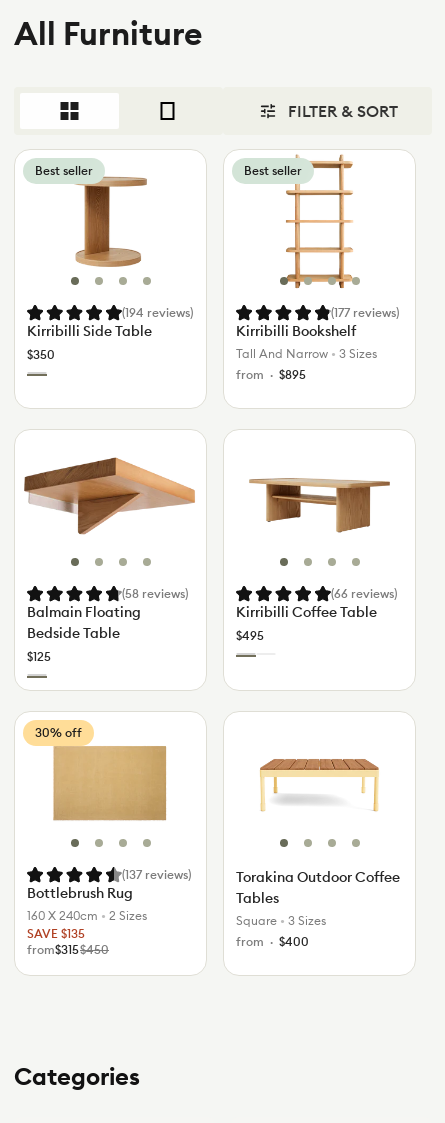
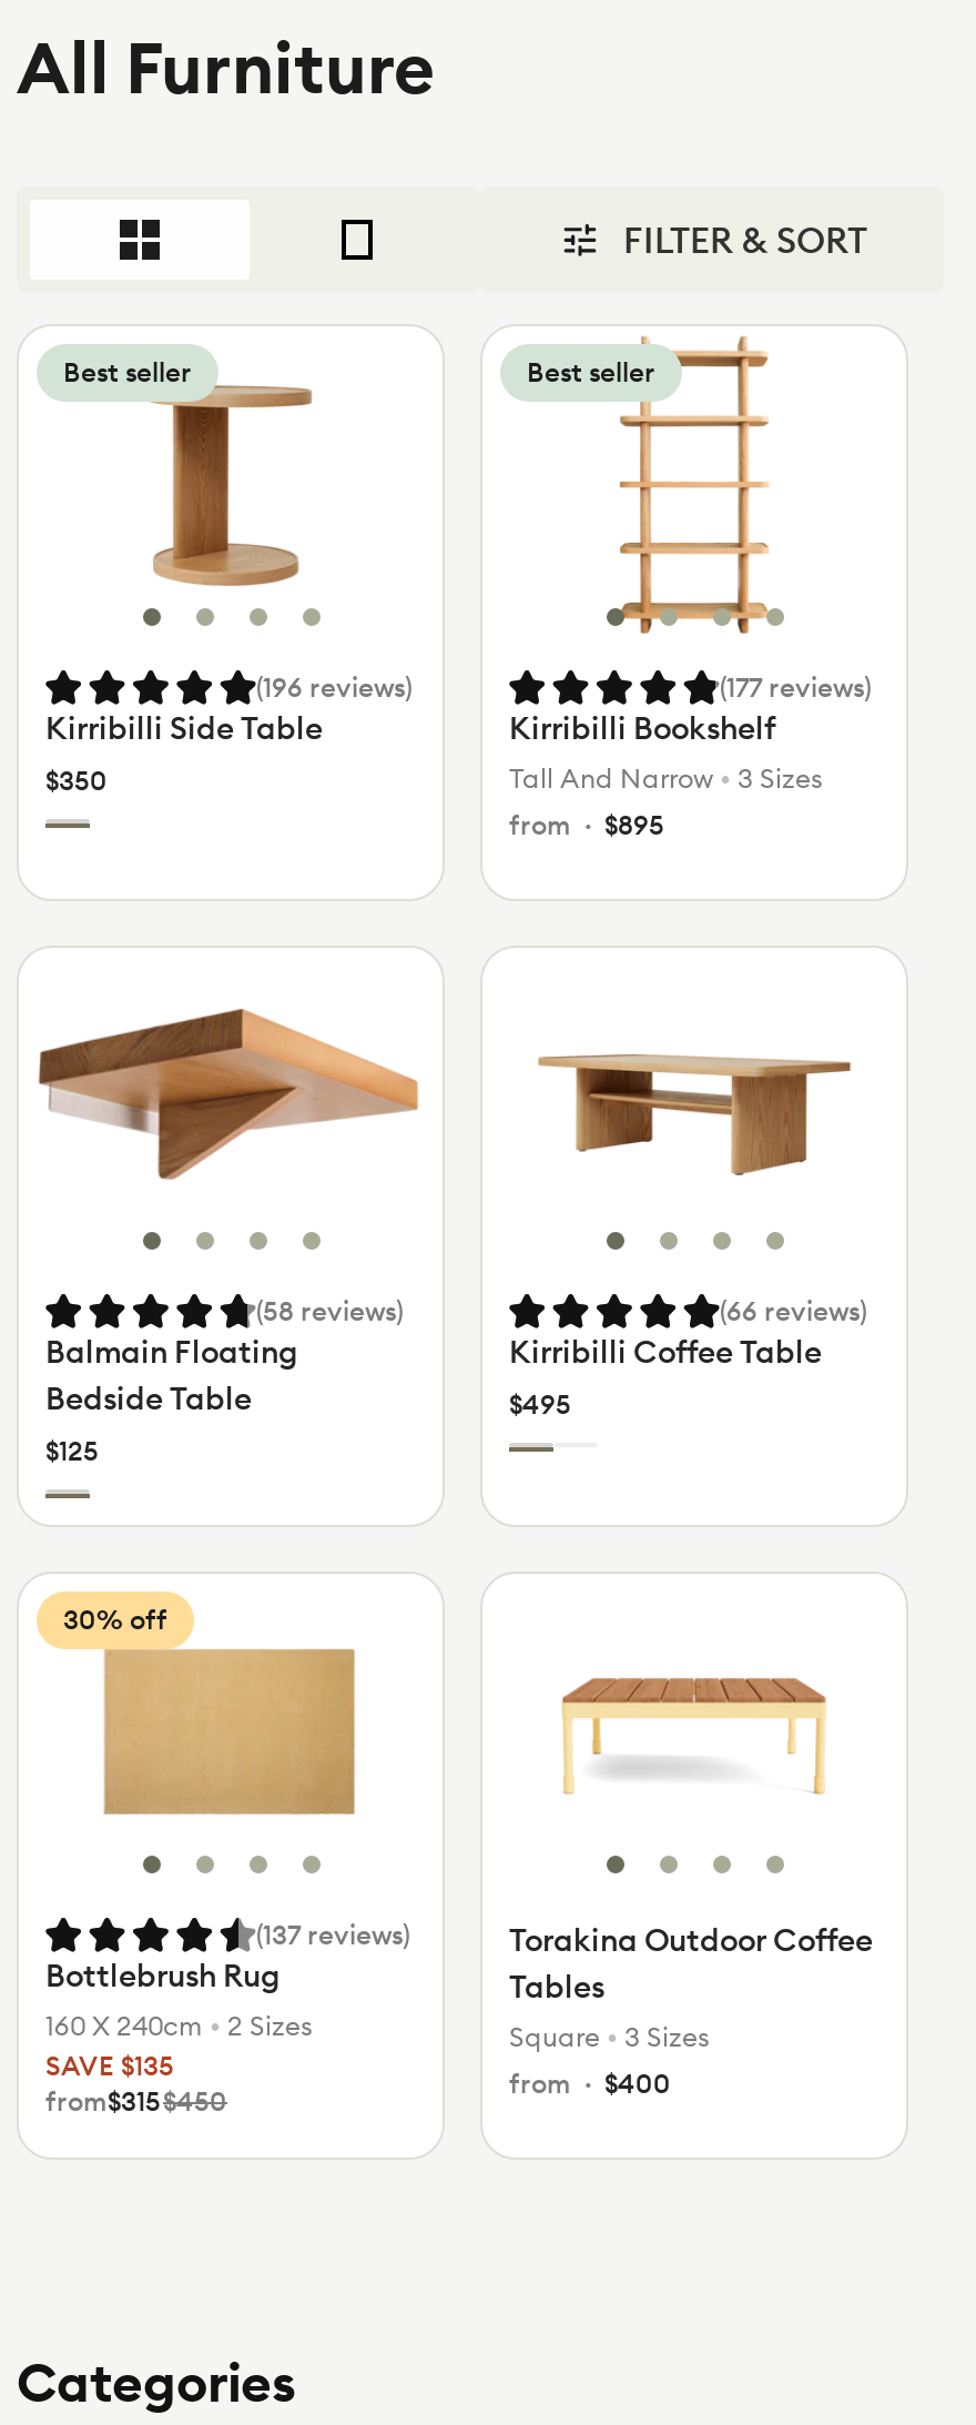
[122,305,193,320] (194 reviews) -> [256,671,411,704] (196 reviews)

